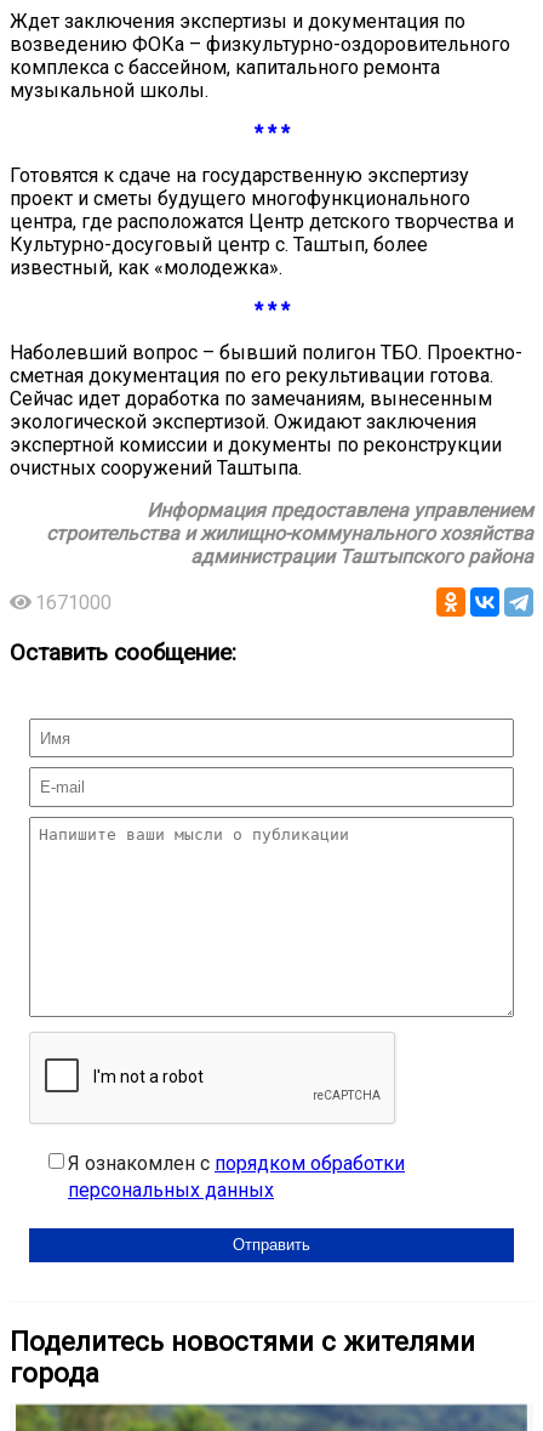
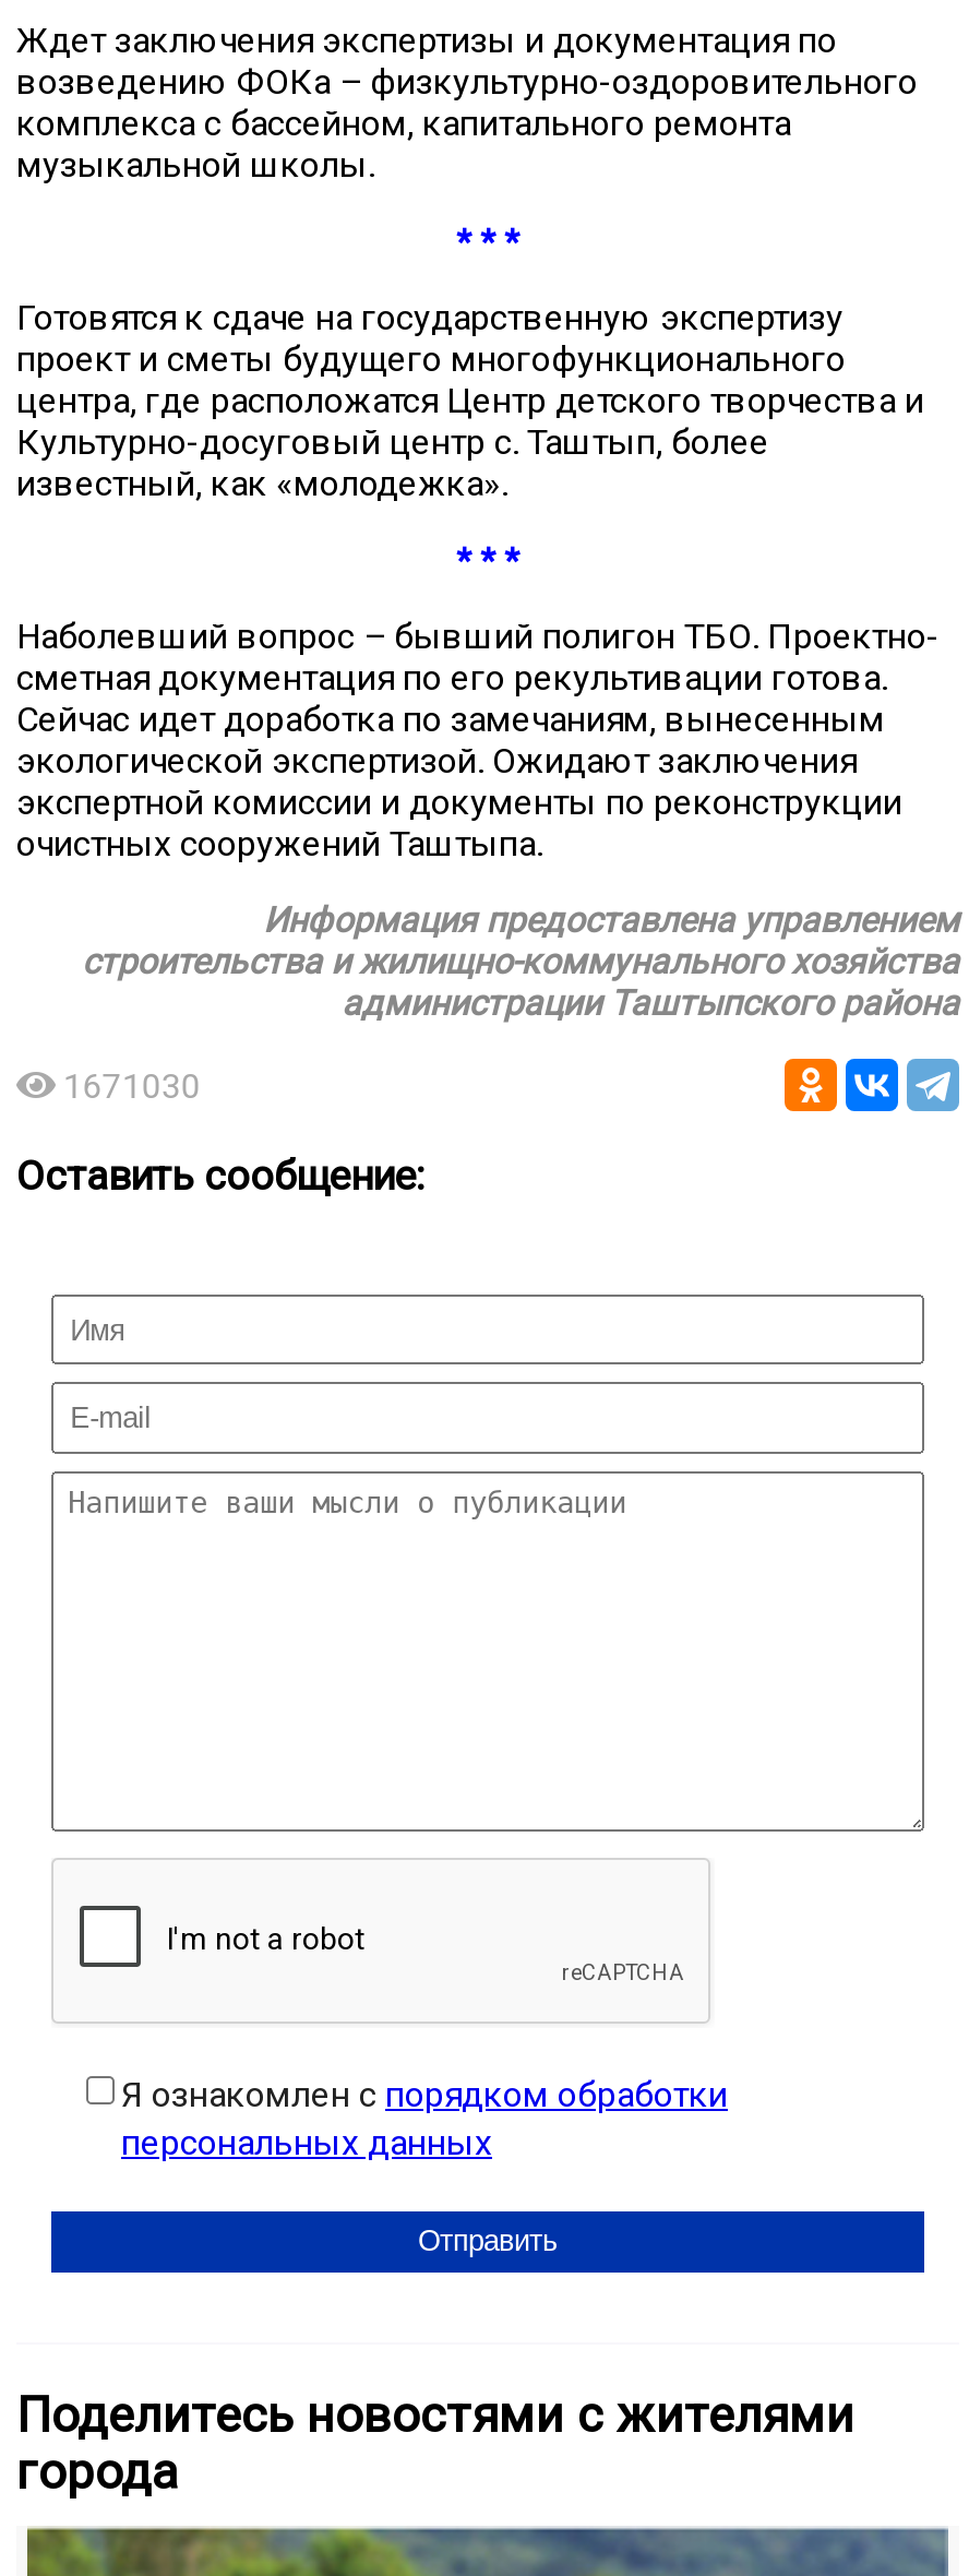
[35,591,112,614] 1671000 -> [63,1065,200,1107] 1671030

